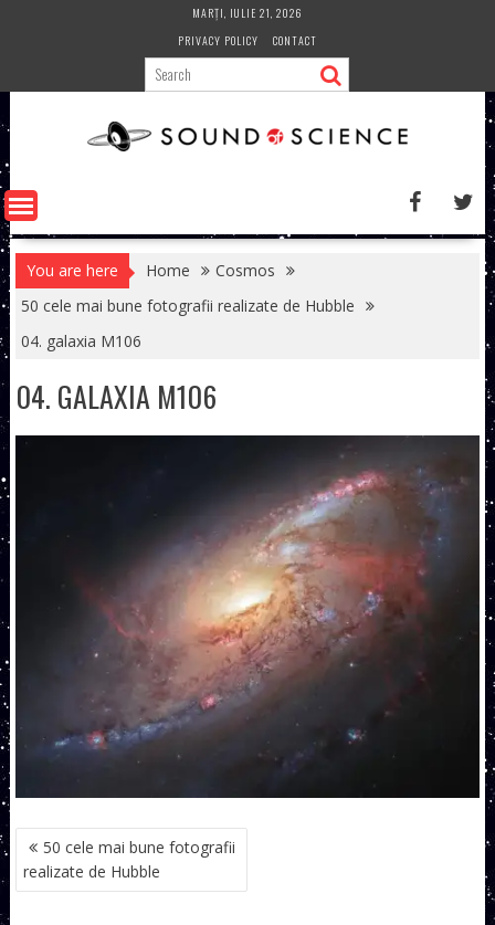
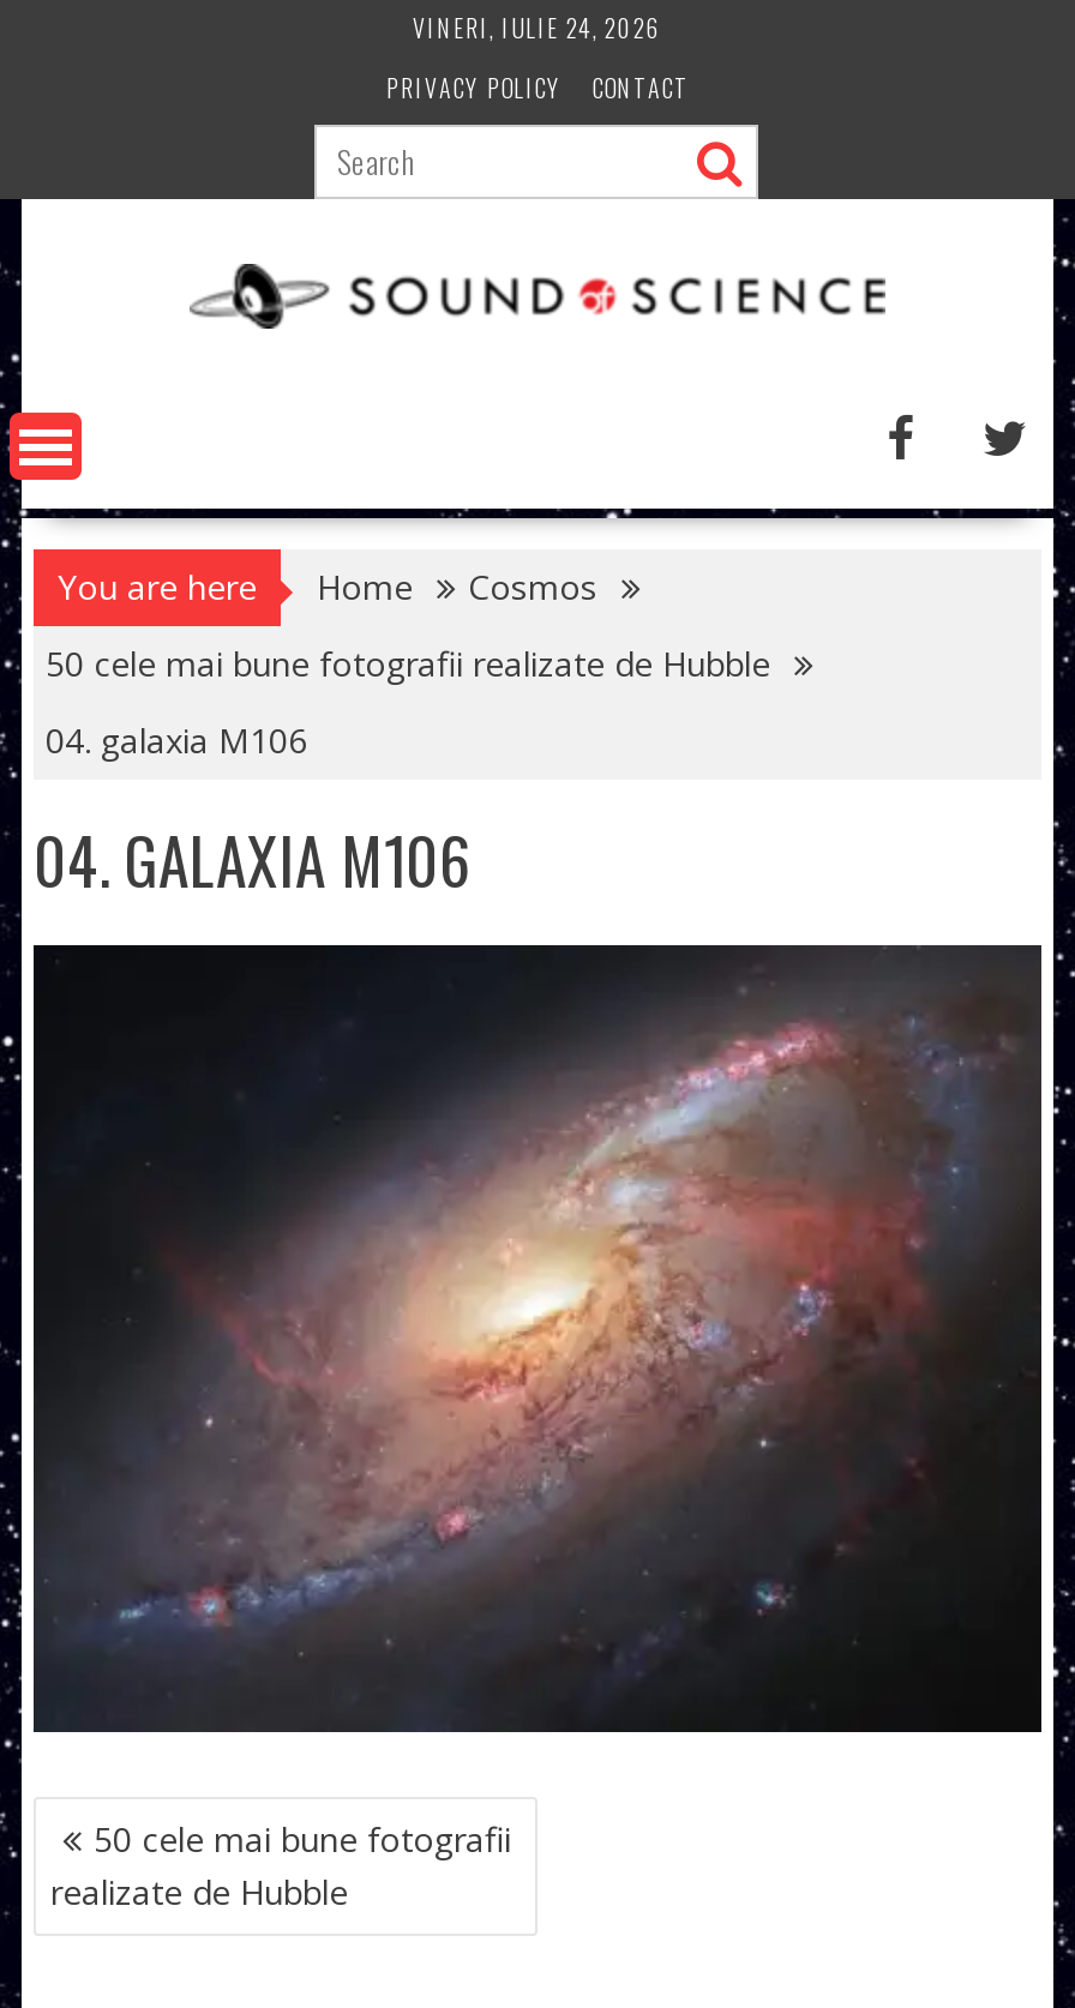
[192,4,303,21] MARȚI, IULIE 21, 2026 -> [413,10,662,46] VINERI, IULIE 24, 2026

